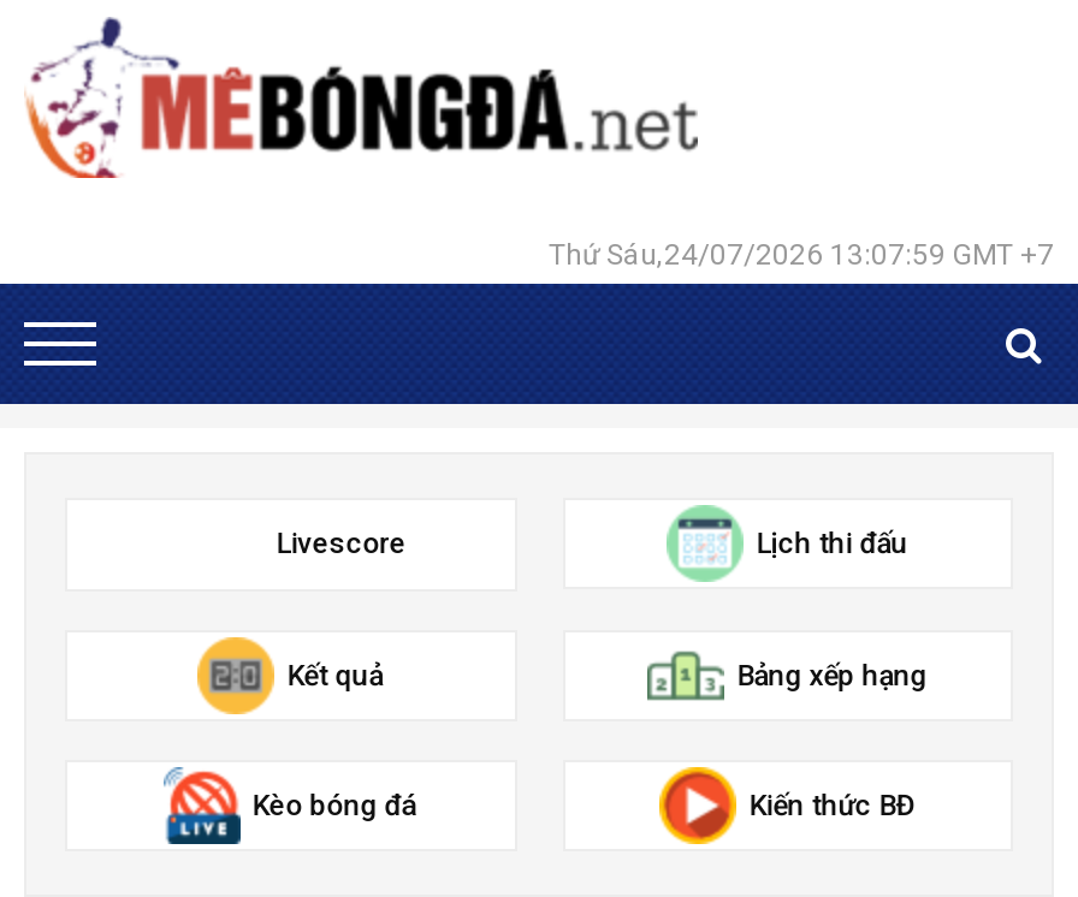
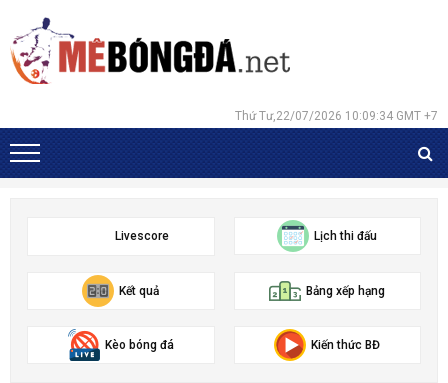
[549,238,1054,272] Thứ Sáu,24/07/2026 13:07:59 GMT +7 -> [235,109,438,123] Thứ Tư,22/07/2026 10:09:34 GMT +7

